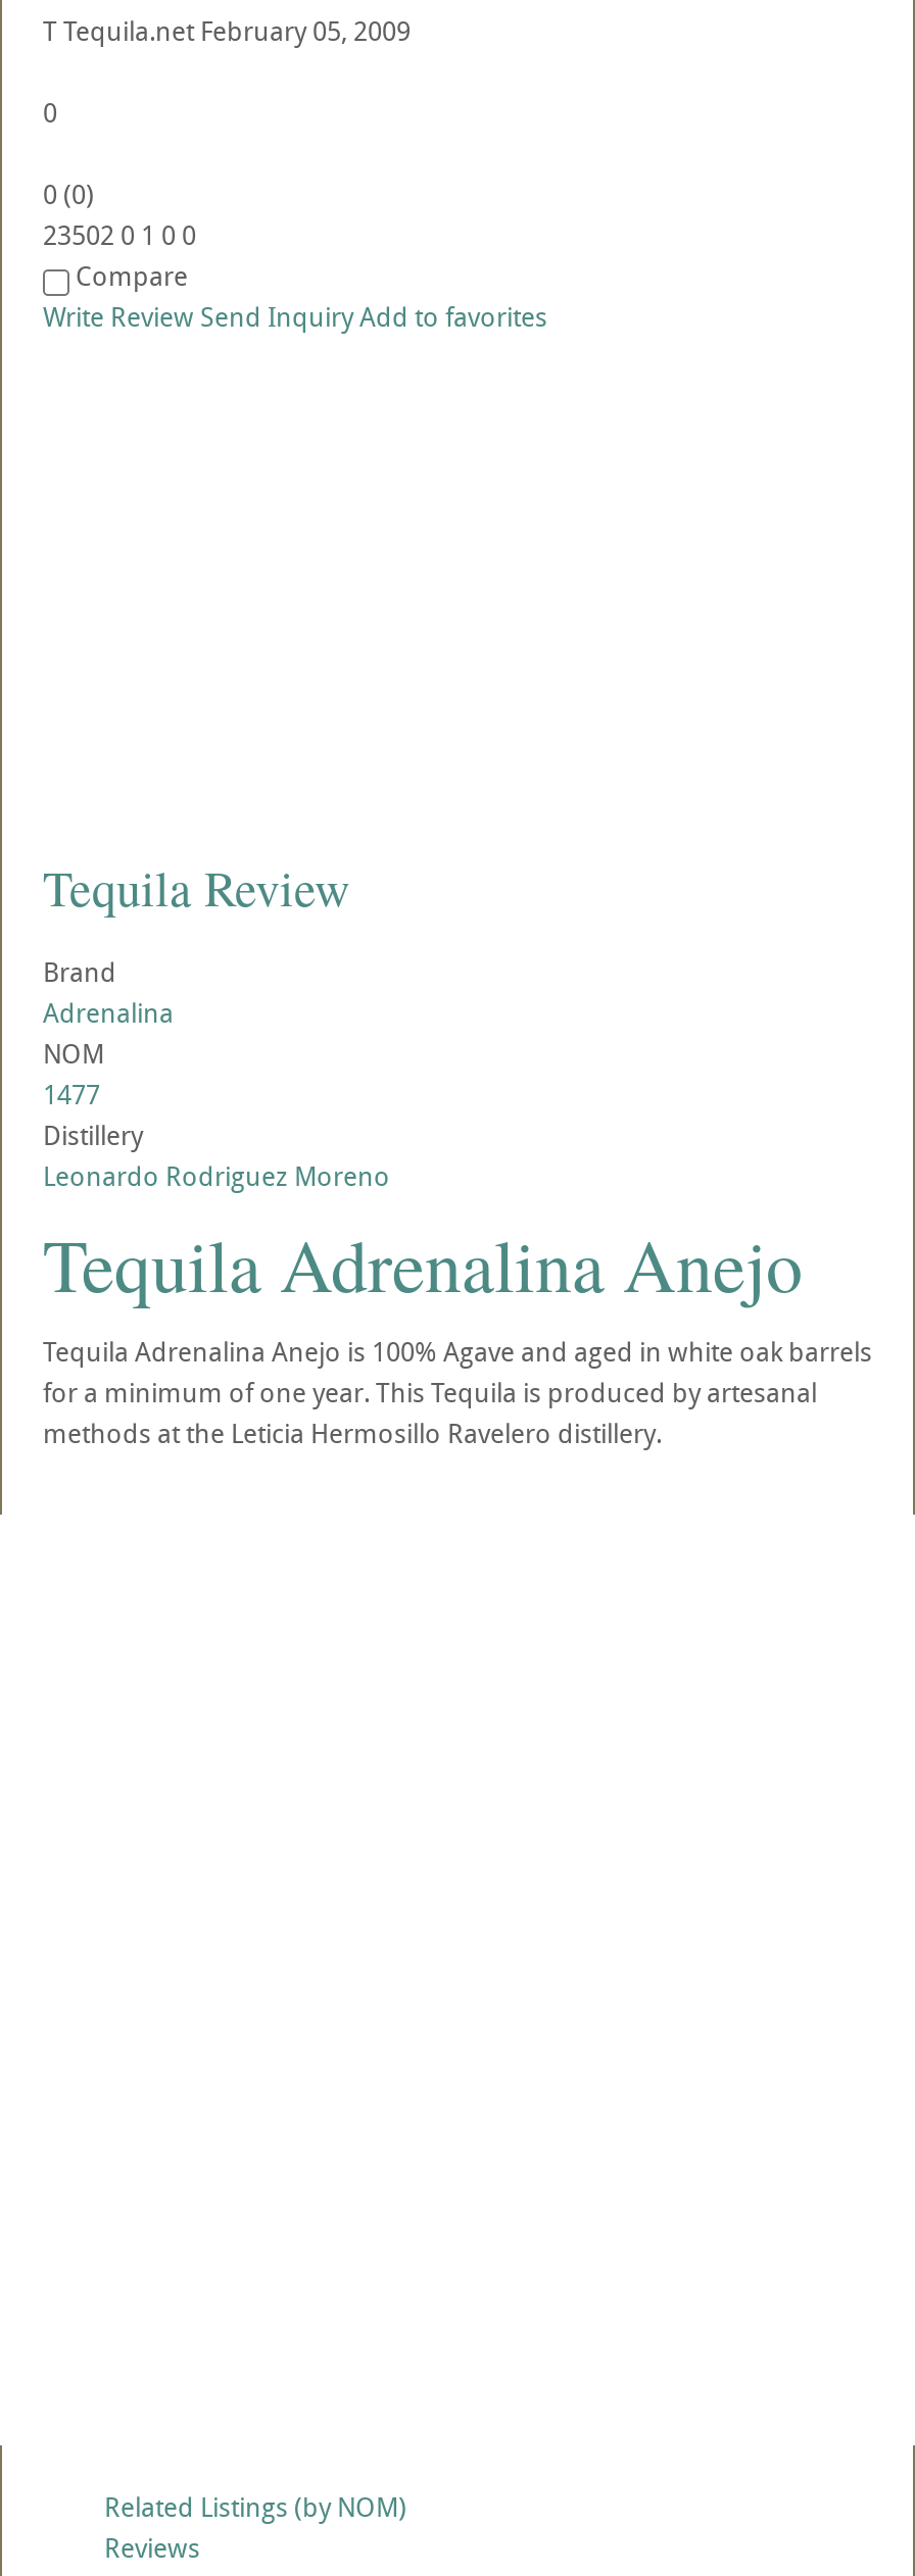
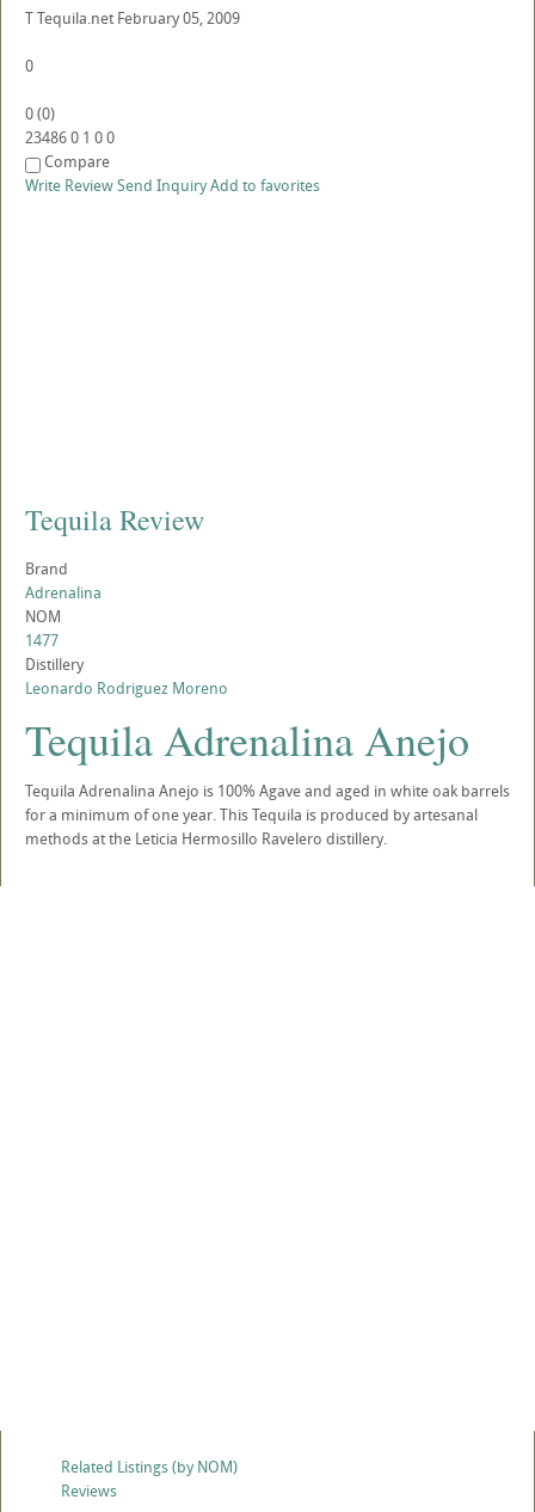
[43,216,196,253] 23502 0 1 0 0 -> [25,127,115,148] 23486 0 1 0 0

